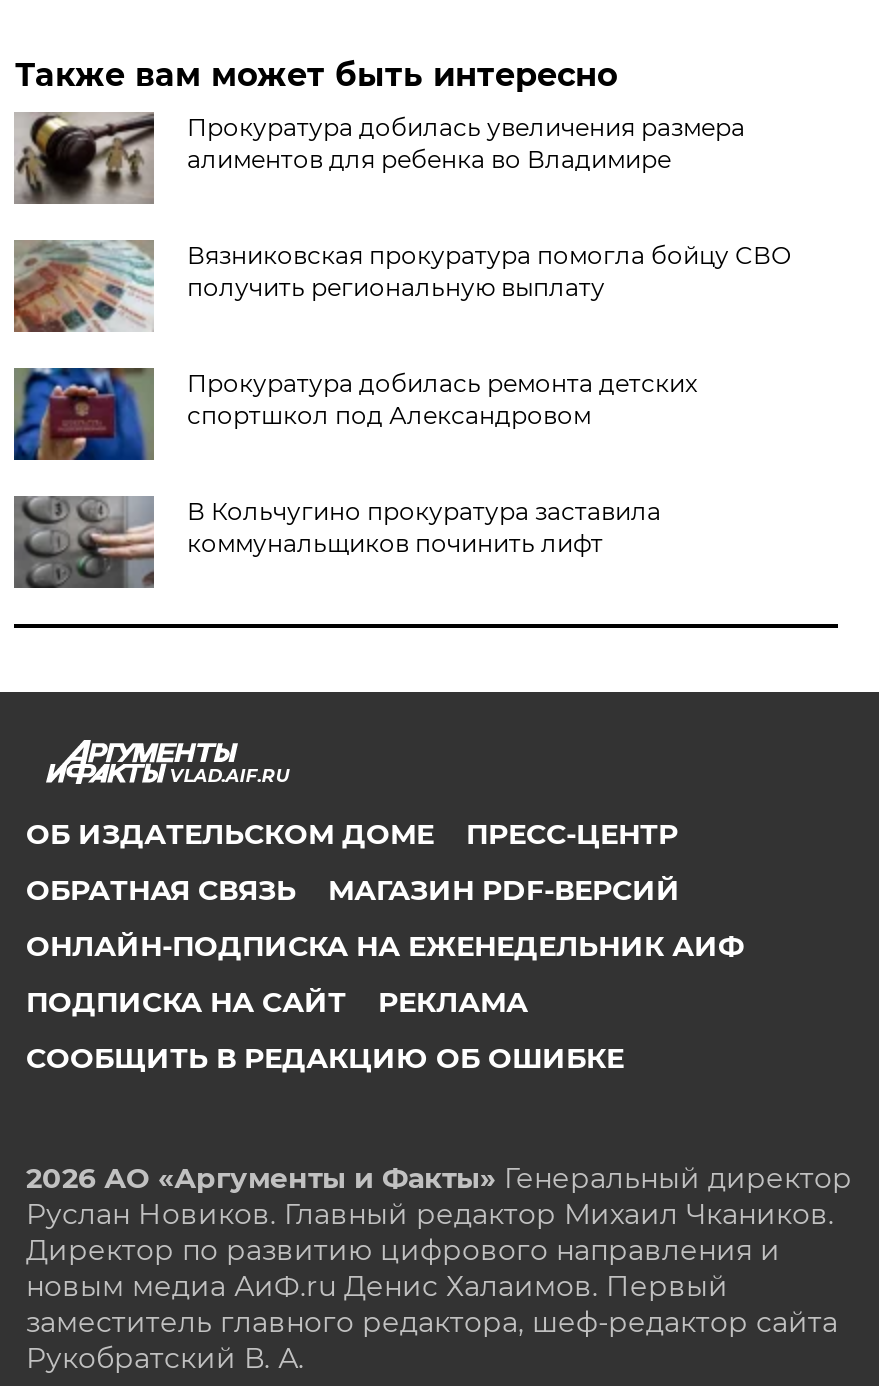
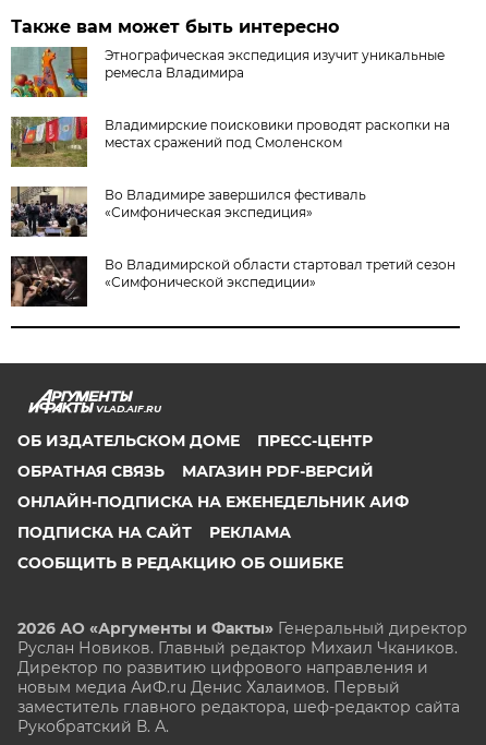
[14,112,745,206] [image] | Прокуратура добилась увеличения размера | алиментов для ребенка во Владимире -> [11,46,445,98] [image] | Этнографическая экспедиция изучит уникальные | ремесла Владимира
[12,238,791,332] [image] | Вязниковская прокуратура помогла бойцу СВО | получить региональную выплату -> [11,116,450,168] [image] | Владимирские поисковики проводят раскопки на | местах сражений под Смоленском
[12,366,697,462] [image] | Прокуратура добилась ремонта детских | спортшкол под Александровом -> [10,185,367,238] [image] | Во Владимире завершился фестиваль | «Симфоническая экспедиция»
[12,494,661,590] [image] | В Кольчугино прокуратура заставила | коммунальщиков починить лифт -> [10,255,456,308] [image] | Во Владимирской области стартовал третий сезон | «Симфонической экспедиции»

